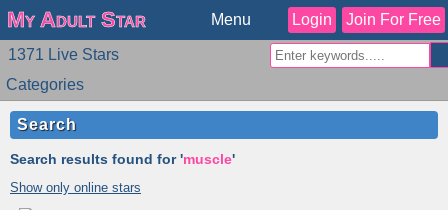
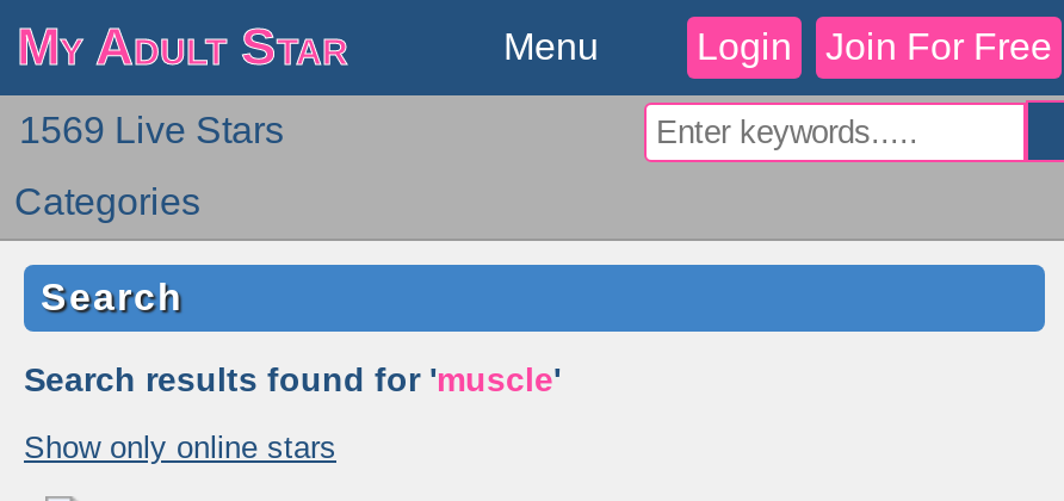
[8,46,119,63] 1371 Live Stars -> [19,110,284,150] 1569 Live Stars

